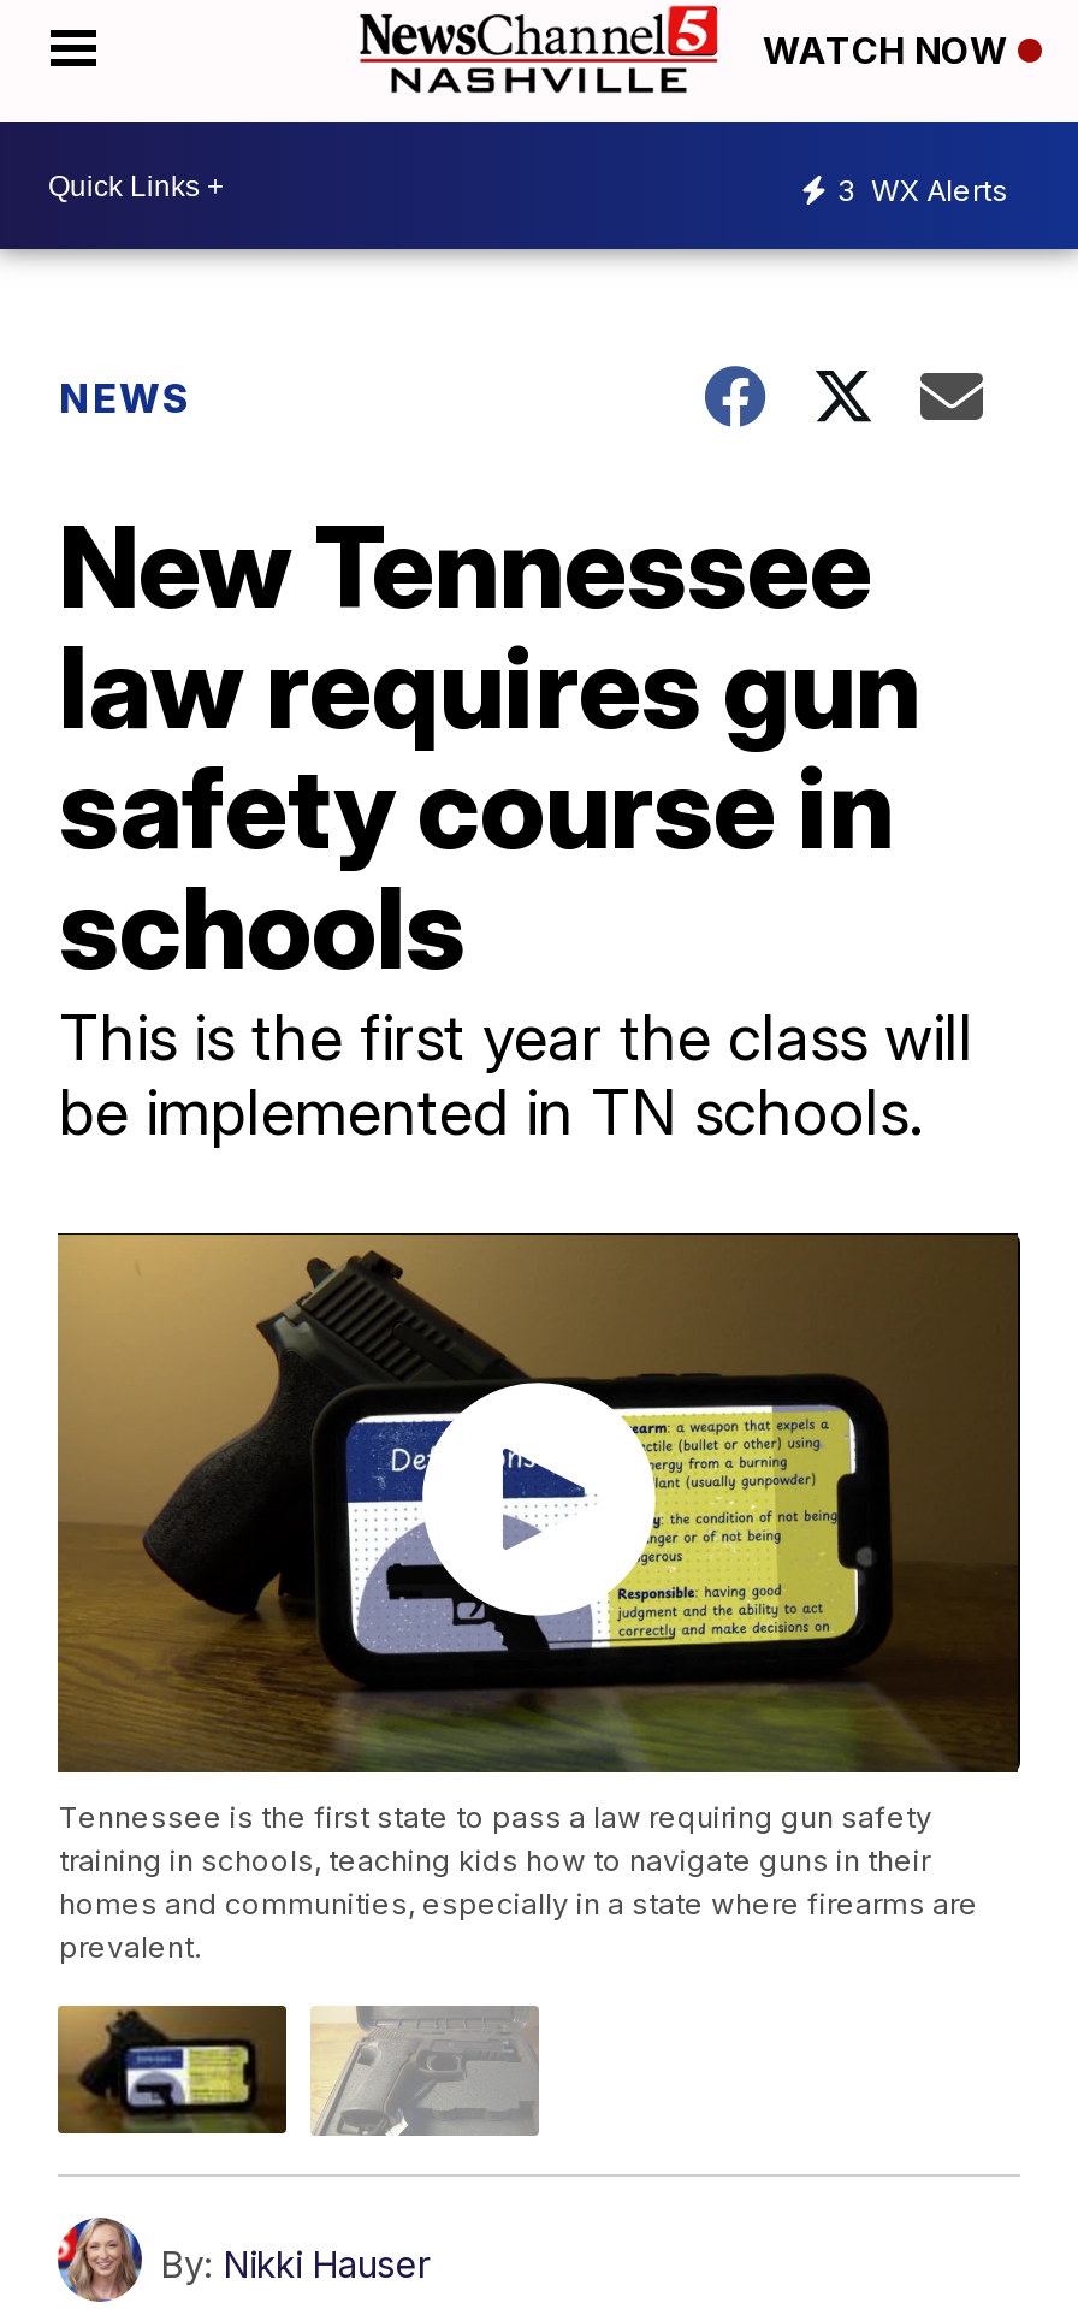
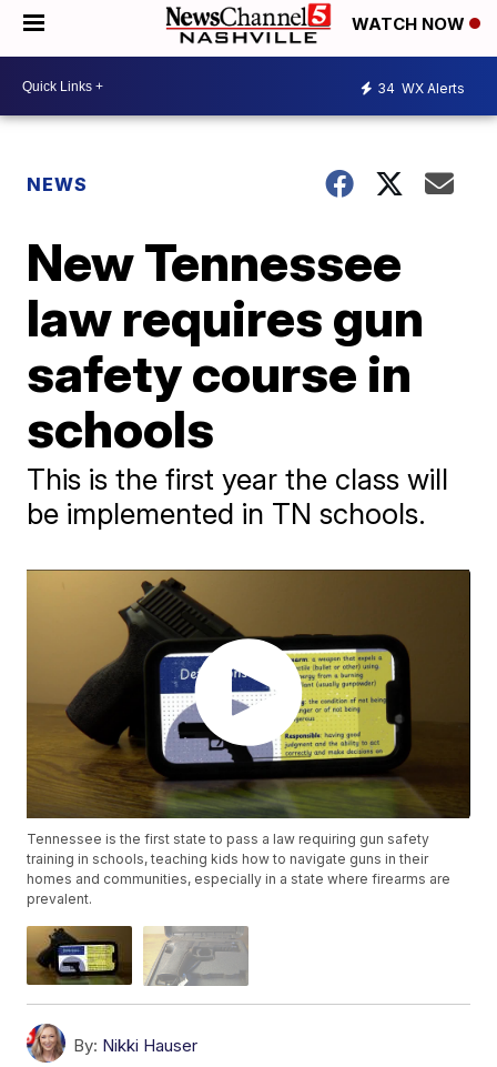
[837,171,1008,207] 3 WX Alerts -> [377,79,465,96] 34 WX Alerts

